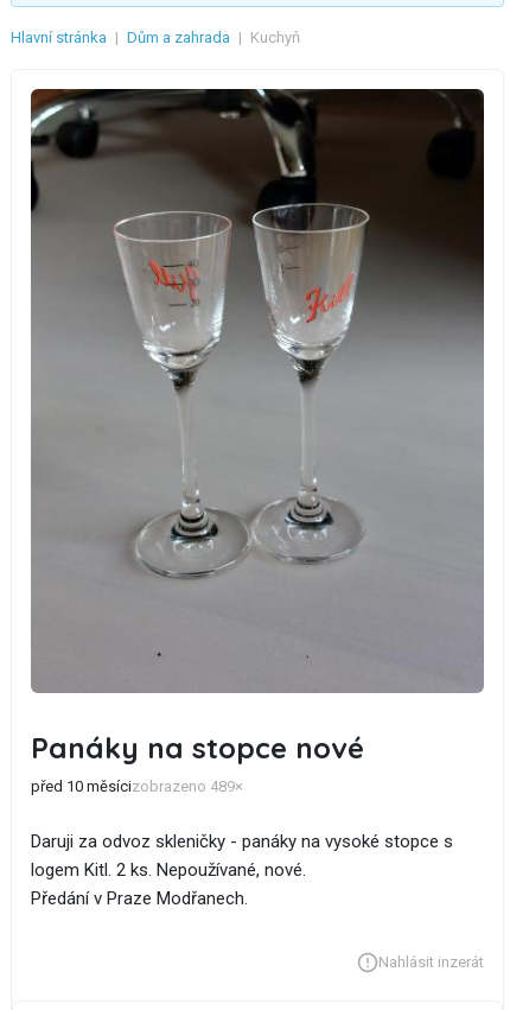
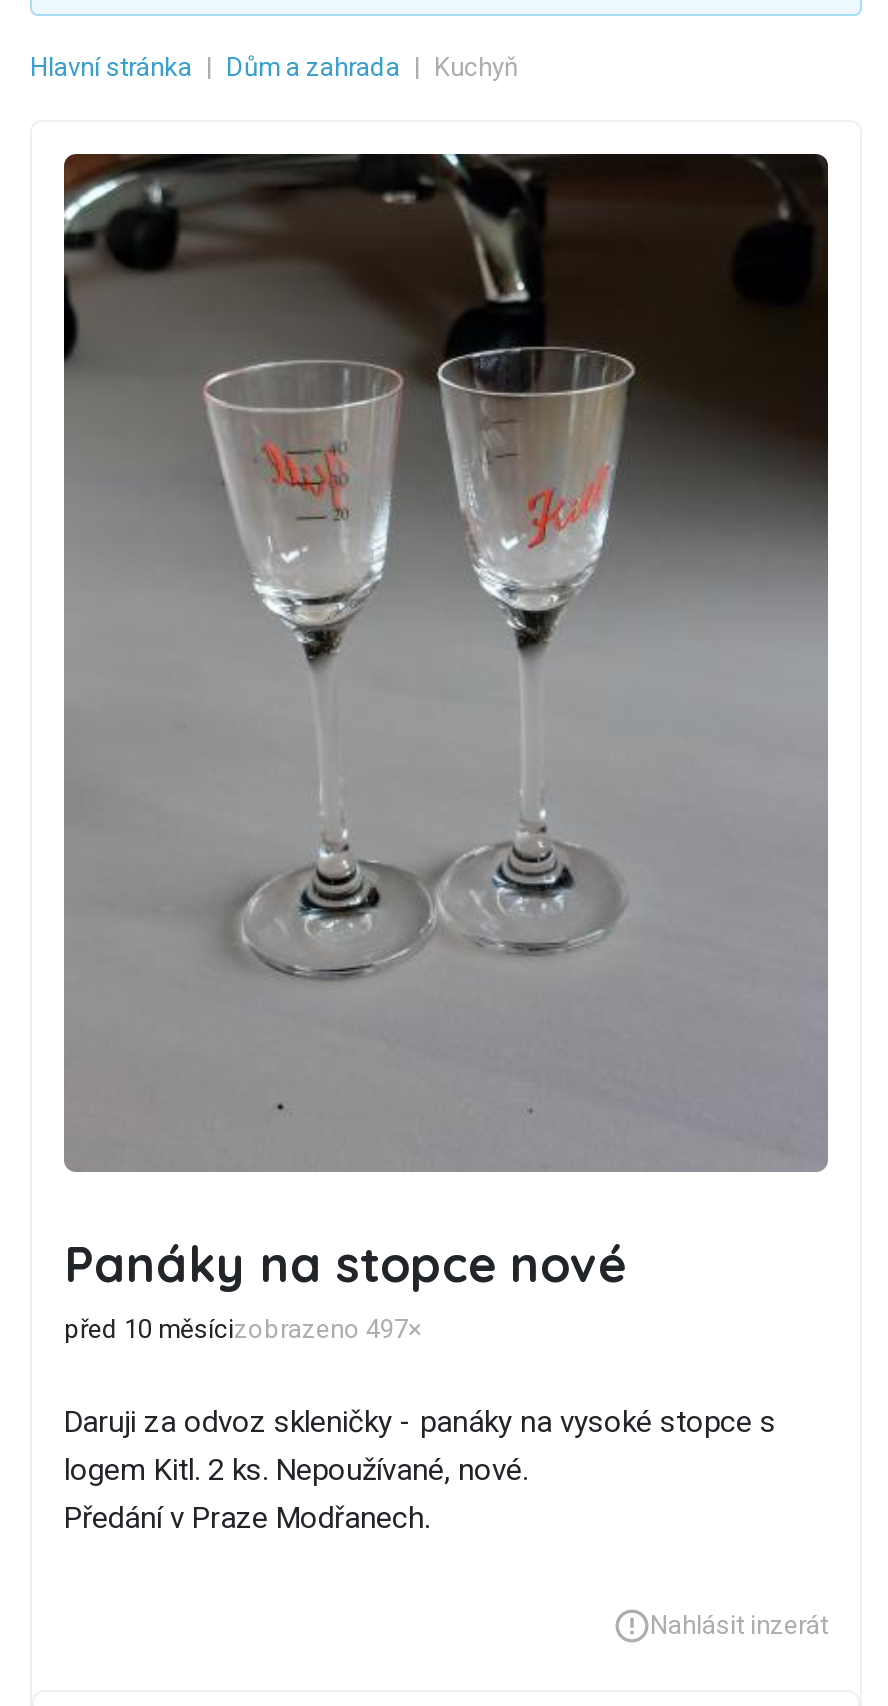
[31,777,243,795] před 10 měsícizobrazeno 489× -> [64,1314,422,1344] před 10 měsícizobrazeno 497×

